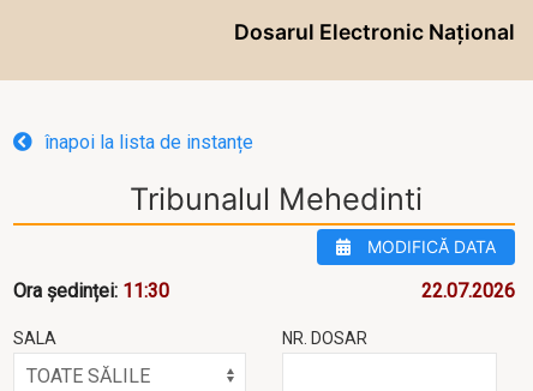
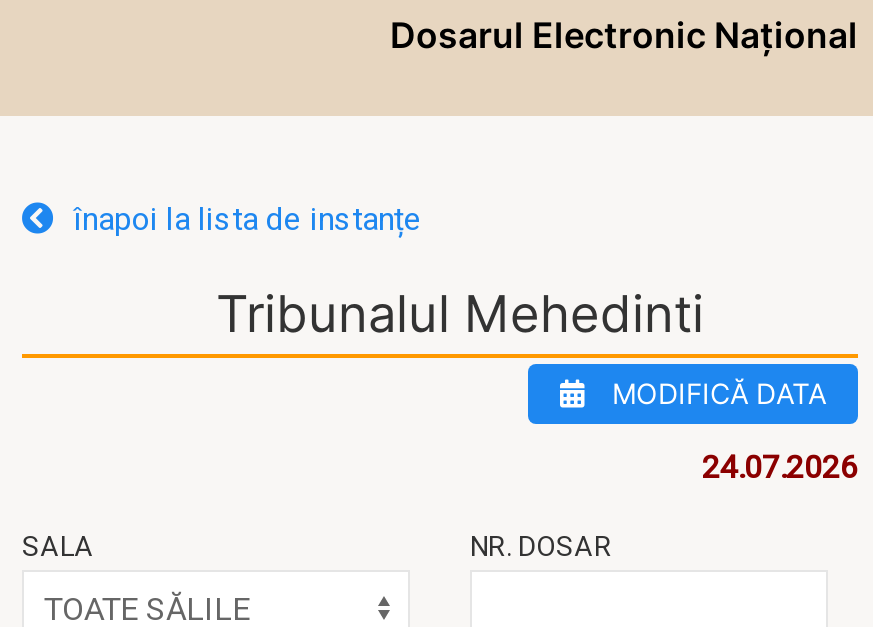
[13,279,515,302] Ora ședinței: 11:30 | 22.07.2026 -> [702,448,858,486] 24.07.2026

